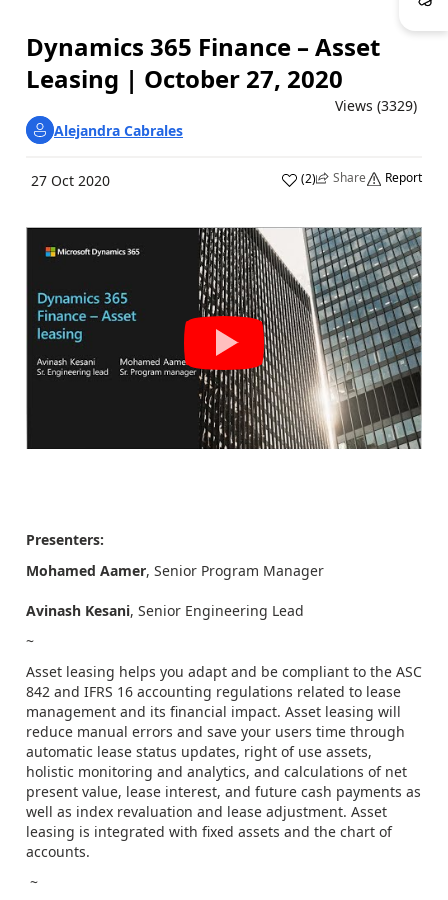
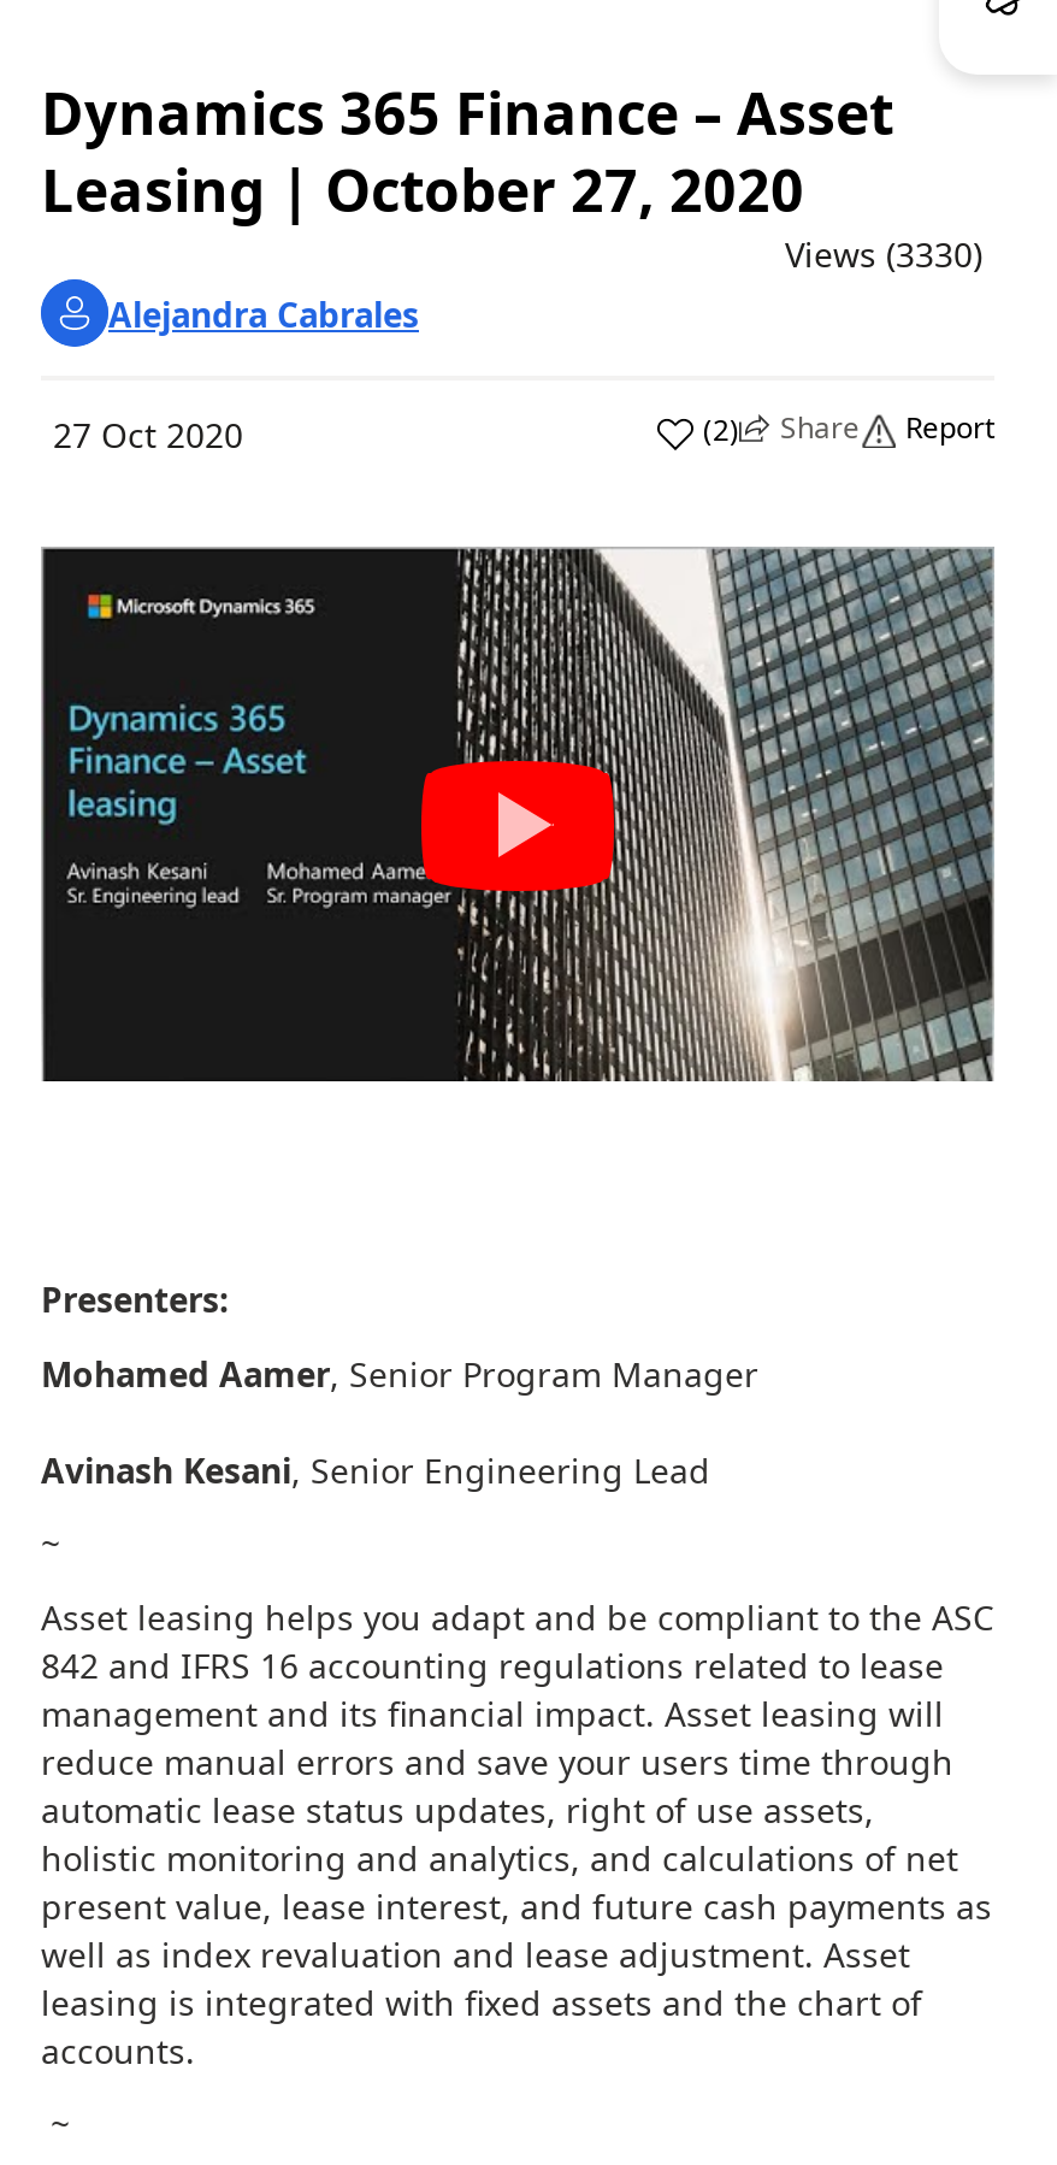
[335,96,417,115] Views (3329) -> [785,231,982,277] Views (3330)

